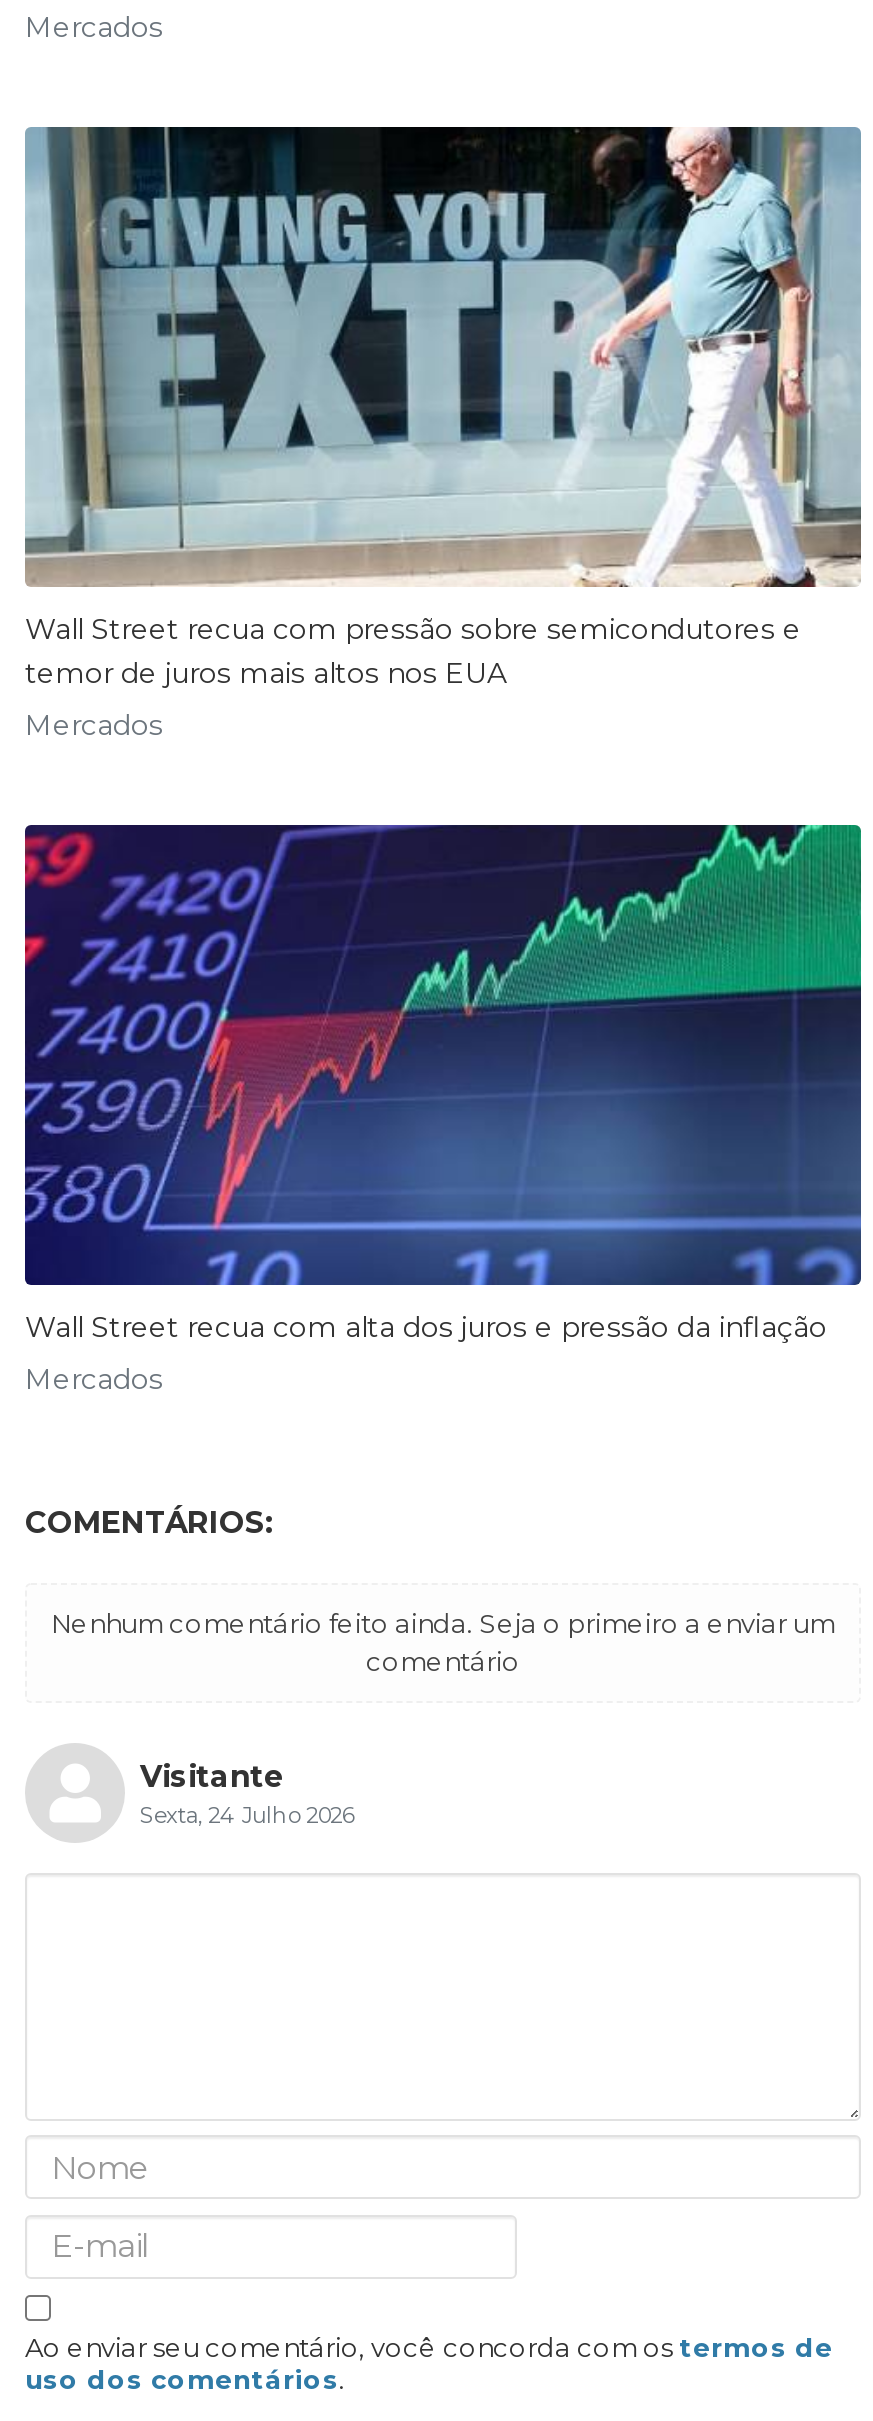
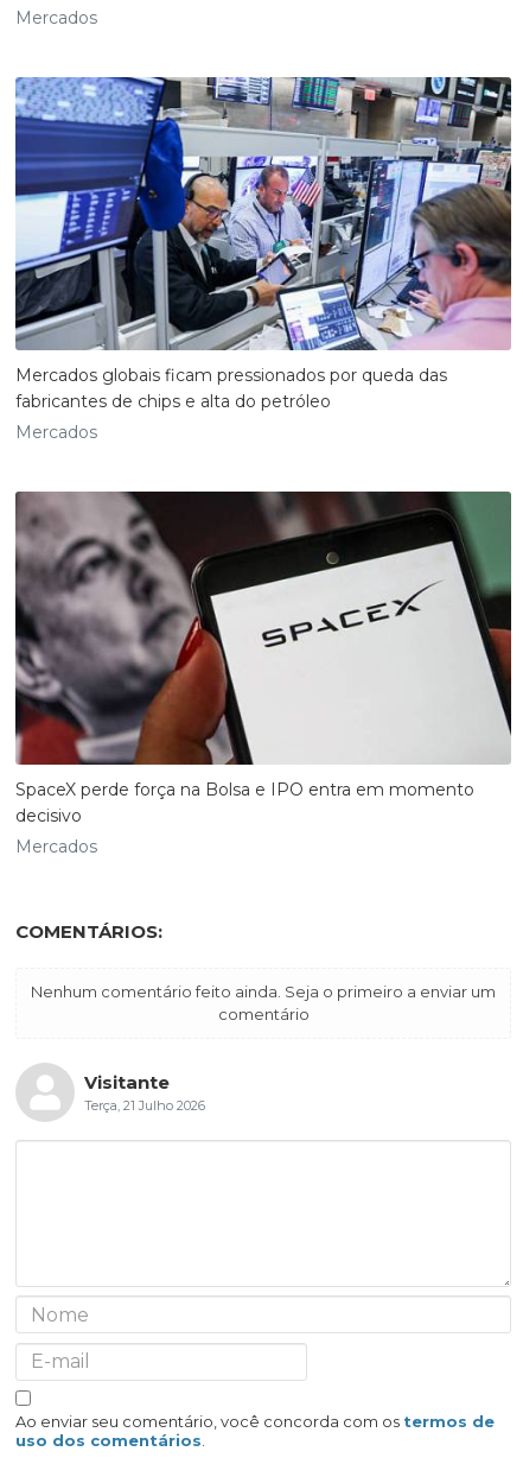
[23,125,861,691] [image] | Wall Street recua com pressão sobre semicondutores e | temor de juros mais altos nos EUA -> [14,76,512,412] [image] | Mercados globais ficam pressionados por queda das | fabricantes de chips e alta do petróleo
[23,823,863,1345] [image] | Wall Street recua com alta dos juros e pressão da inflação -> [15,490,512,826] [image] | SpaceX perde força na Bolsa e IPO entra em momento | decisivo
[140,1801,354,1829] Sexta, 24 Julho 2026 -> [84,1097,205,1113] Terça, 21 Julho 2026

